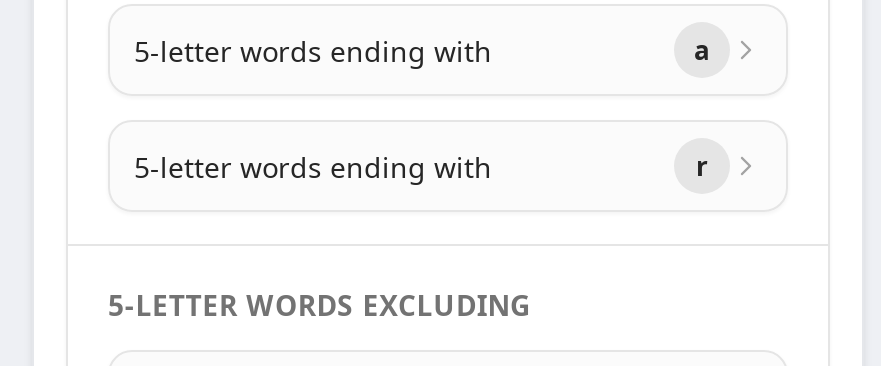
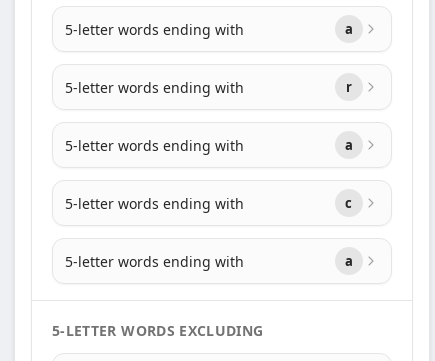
none -> [65,135,353,270] 5-letter words ending with | a | 5-letter words ending with | c | 5-letter words ending with | a

